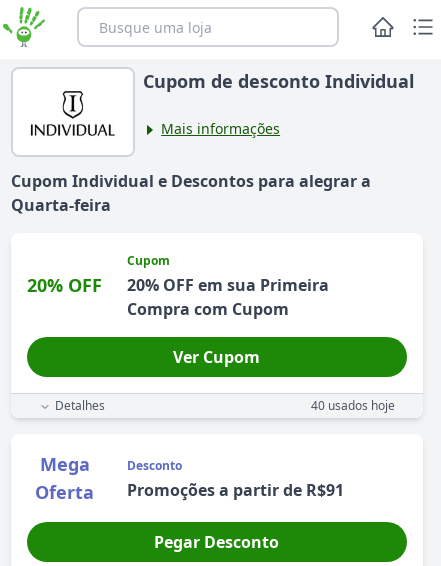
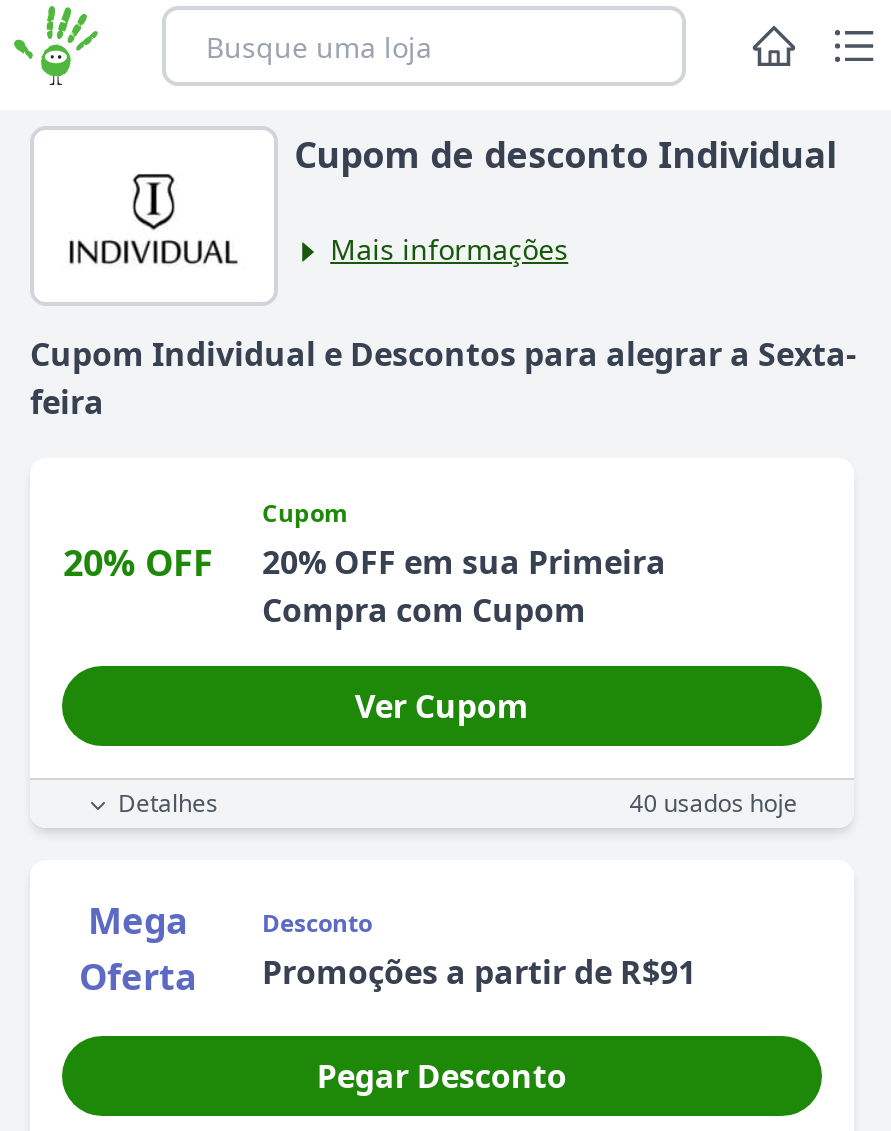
[11,170,371,216] Cupom Individual e Descontos para alegrar a | Quarta-feira -> [30,332,856,424] Cupom Individual e Descontos para alegrar a Sexta- | feira

